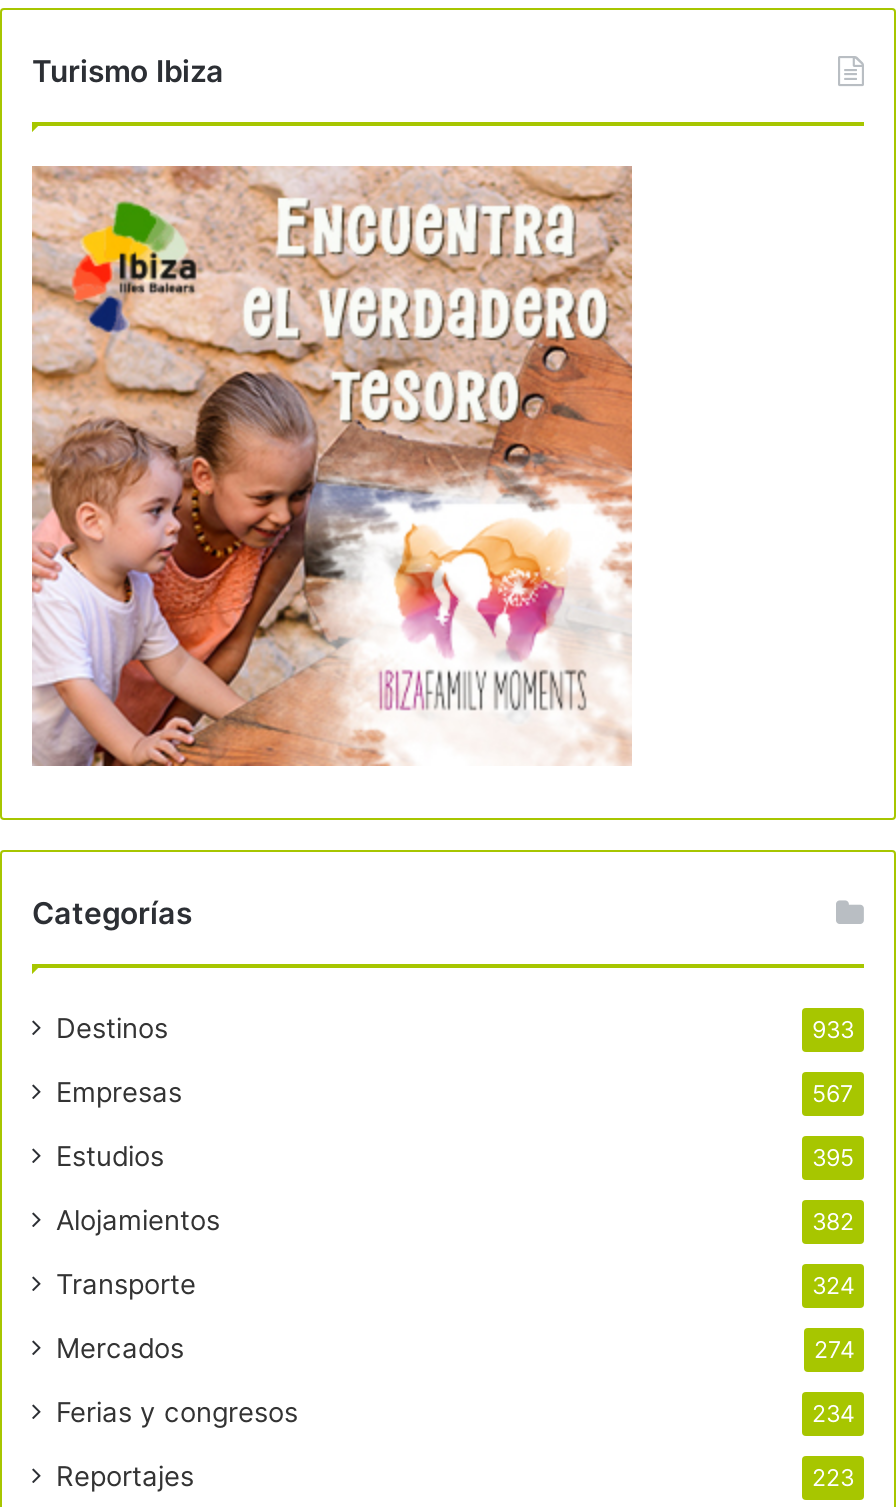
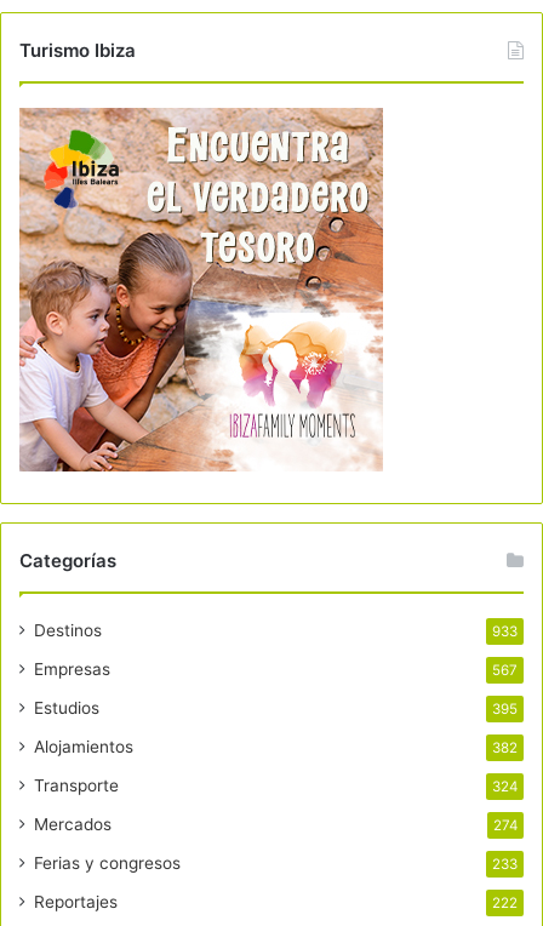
[812,1400,854,1428] 234 -> [492,856,518,873] 233
[812,1464,854,1492] 223 -> [492,894,518,911] 222

